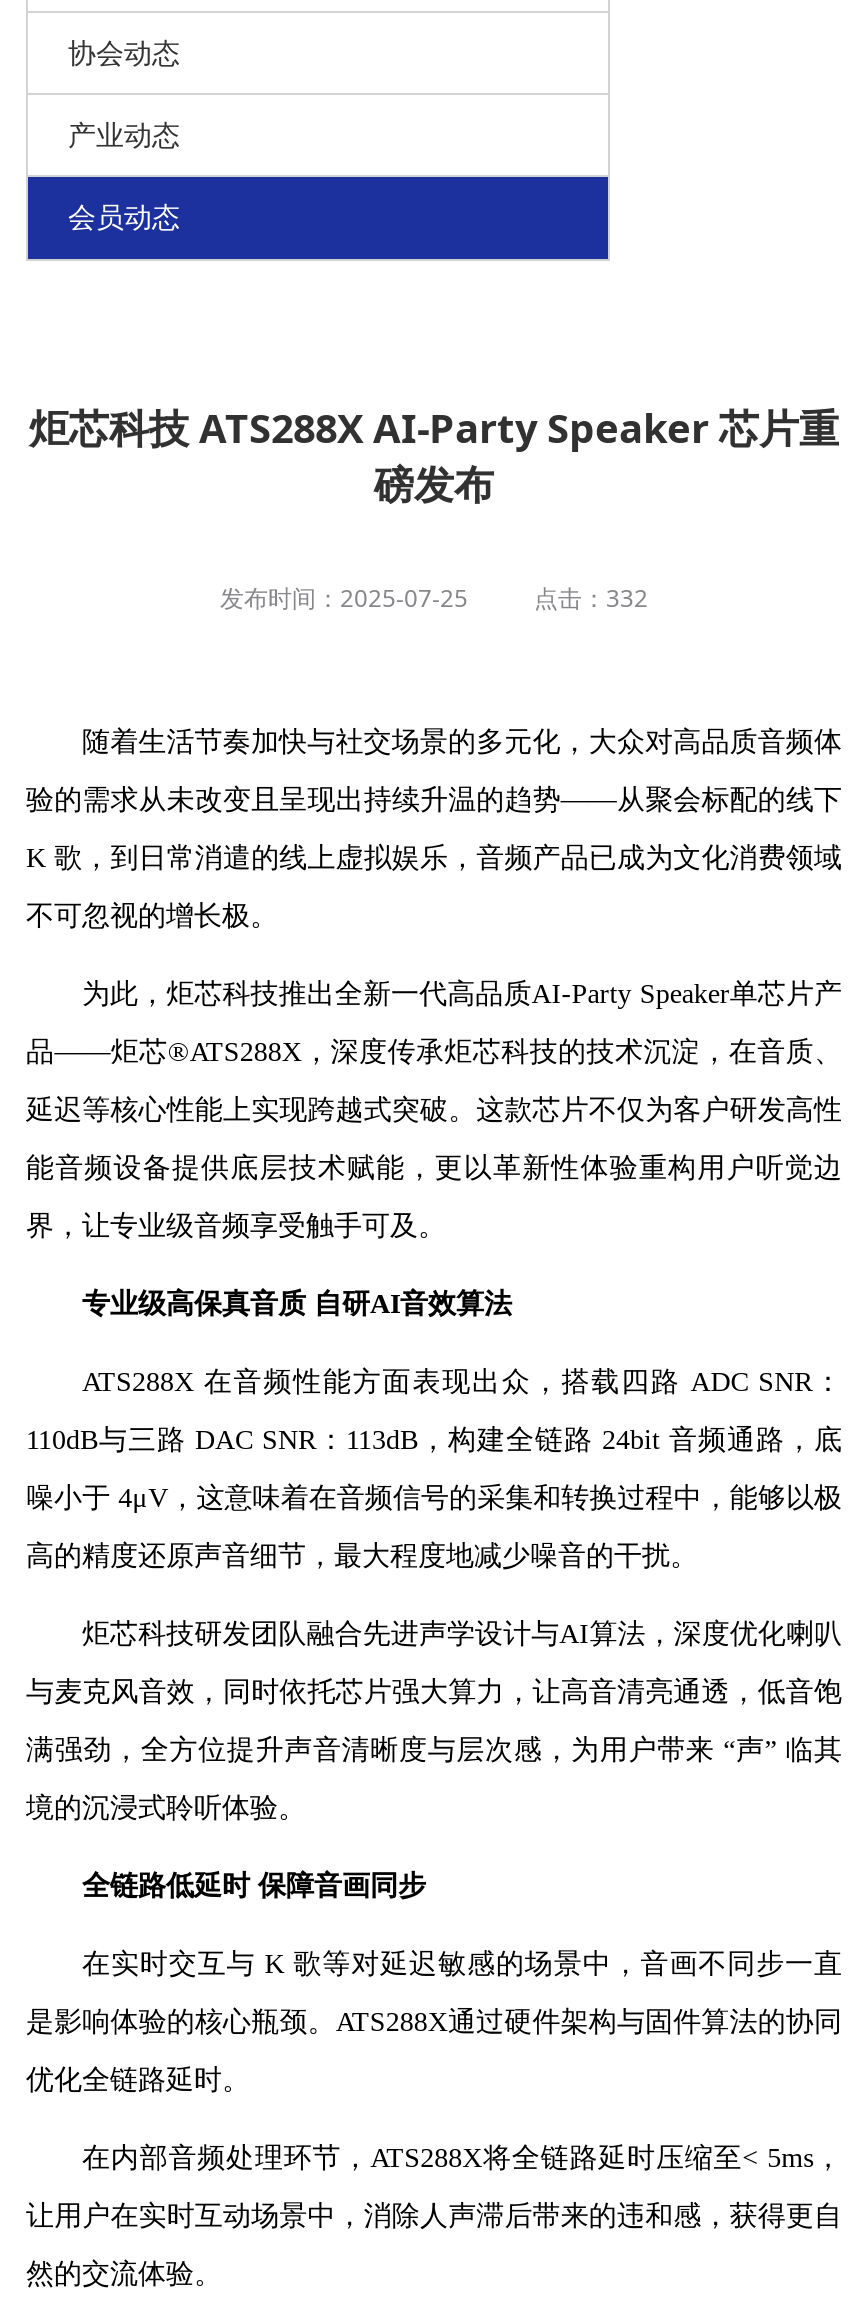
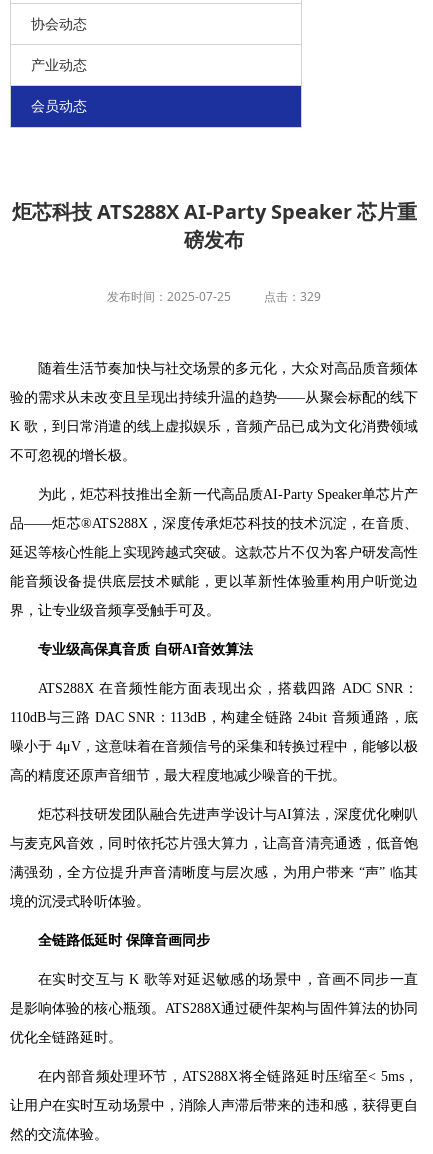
[220,581,648,615] 发布时间：2025-07-25 点击：332 -> [107,288,321,305] 发布时间：2025-07-25 点击：329

